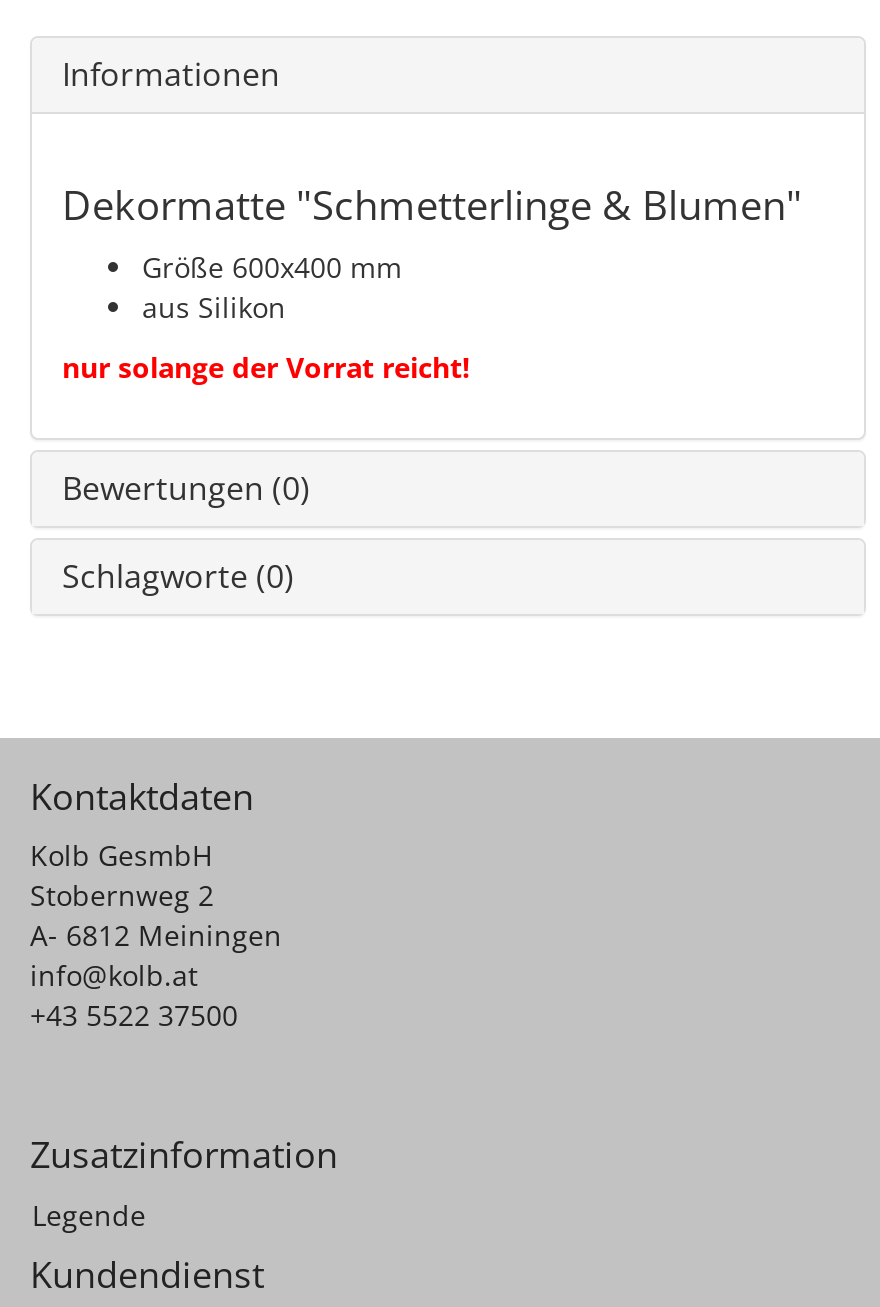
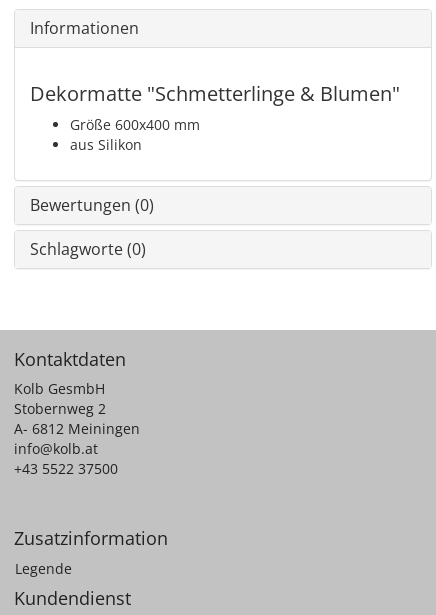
[62,348,470,386] nur solange der Vorrat reicht! -> none

